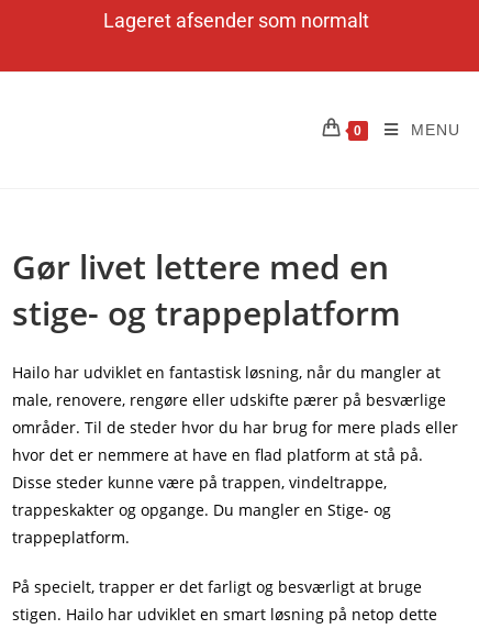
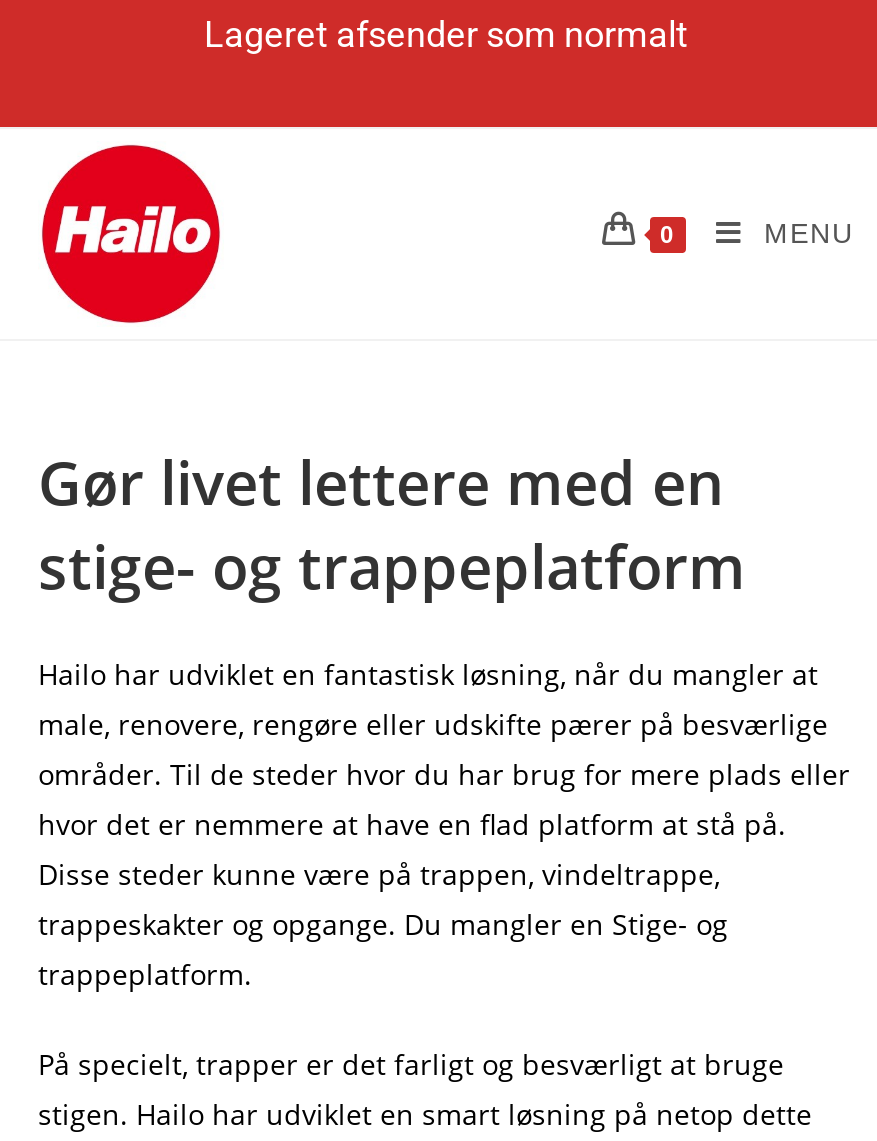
none -> [40,143,222,325] [image]

